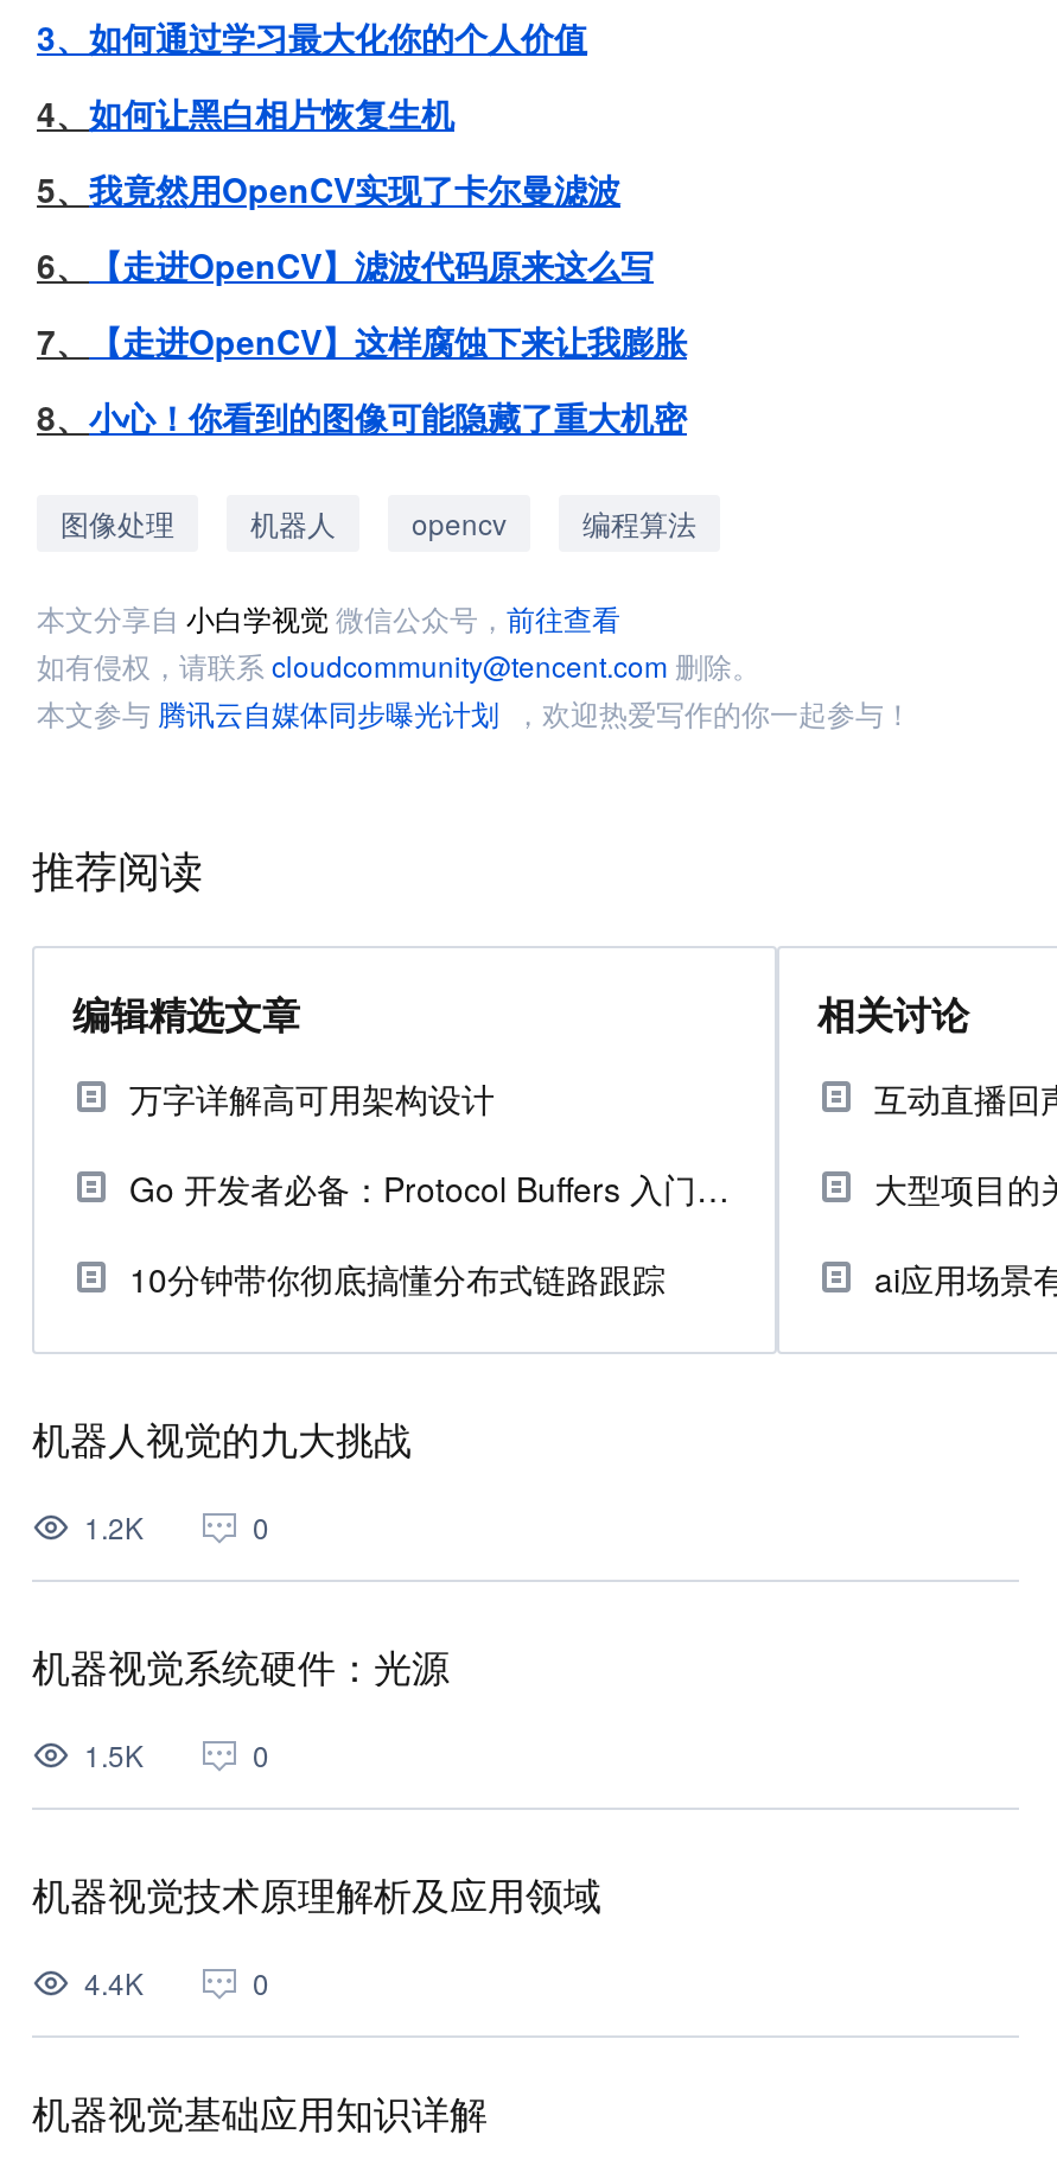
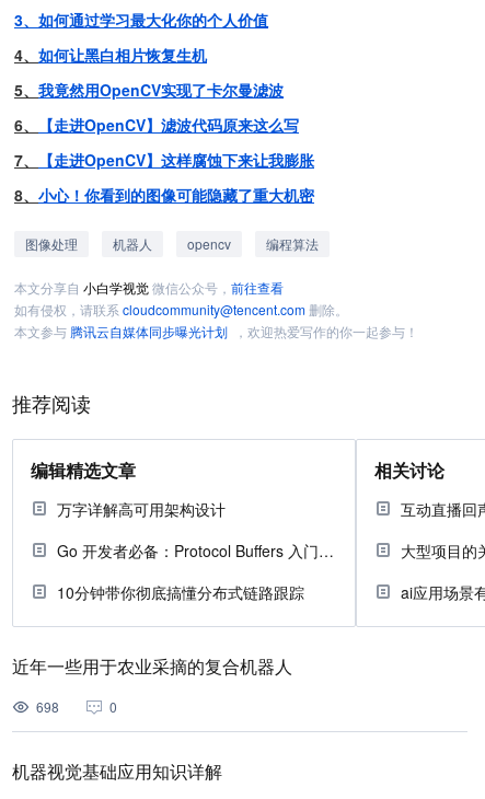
[32,1412,601,2002] 机器人视觉的九大挑战 | 1.2K | 0 | 机器视觉系统硬件：光源 | 1.5K | 0 | 机器视觉技术原理解析及应用领域 | 4.4K -> [12,654,292,716] 近年一些用于农业采摘的复合机器人 | 698

